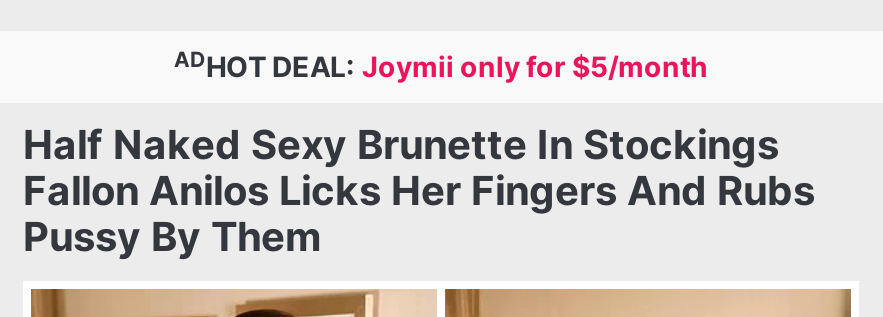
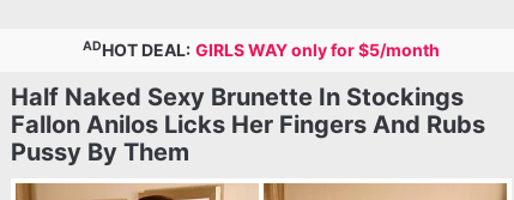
[174,47,708,83] ADHOT DEAL: Joymii only for $5/month -> [83,38,440,60] ADHOT DEAL: GIRLS WAY only for $5/month

